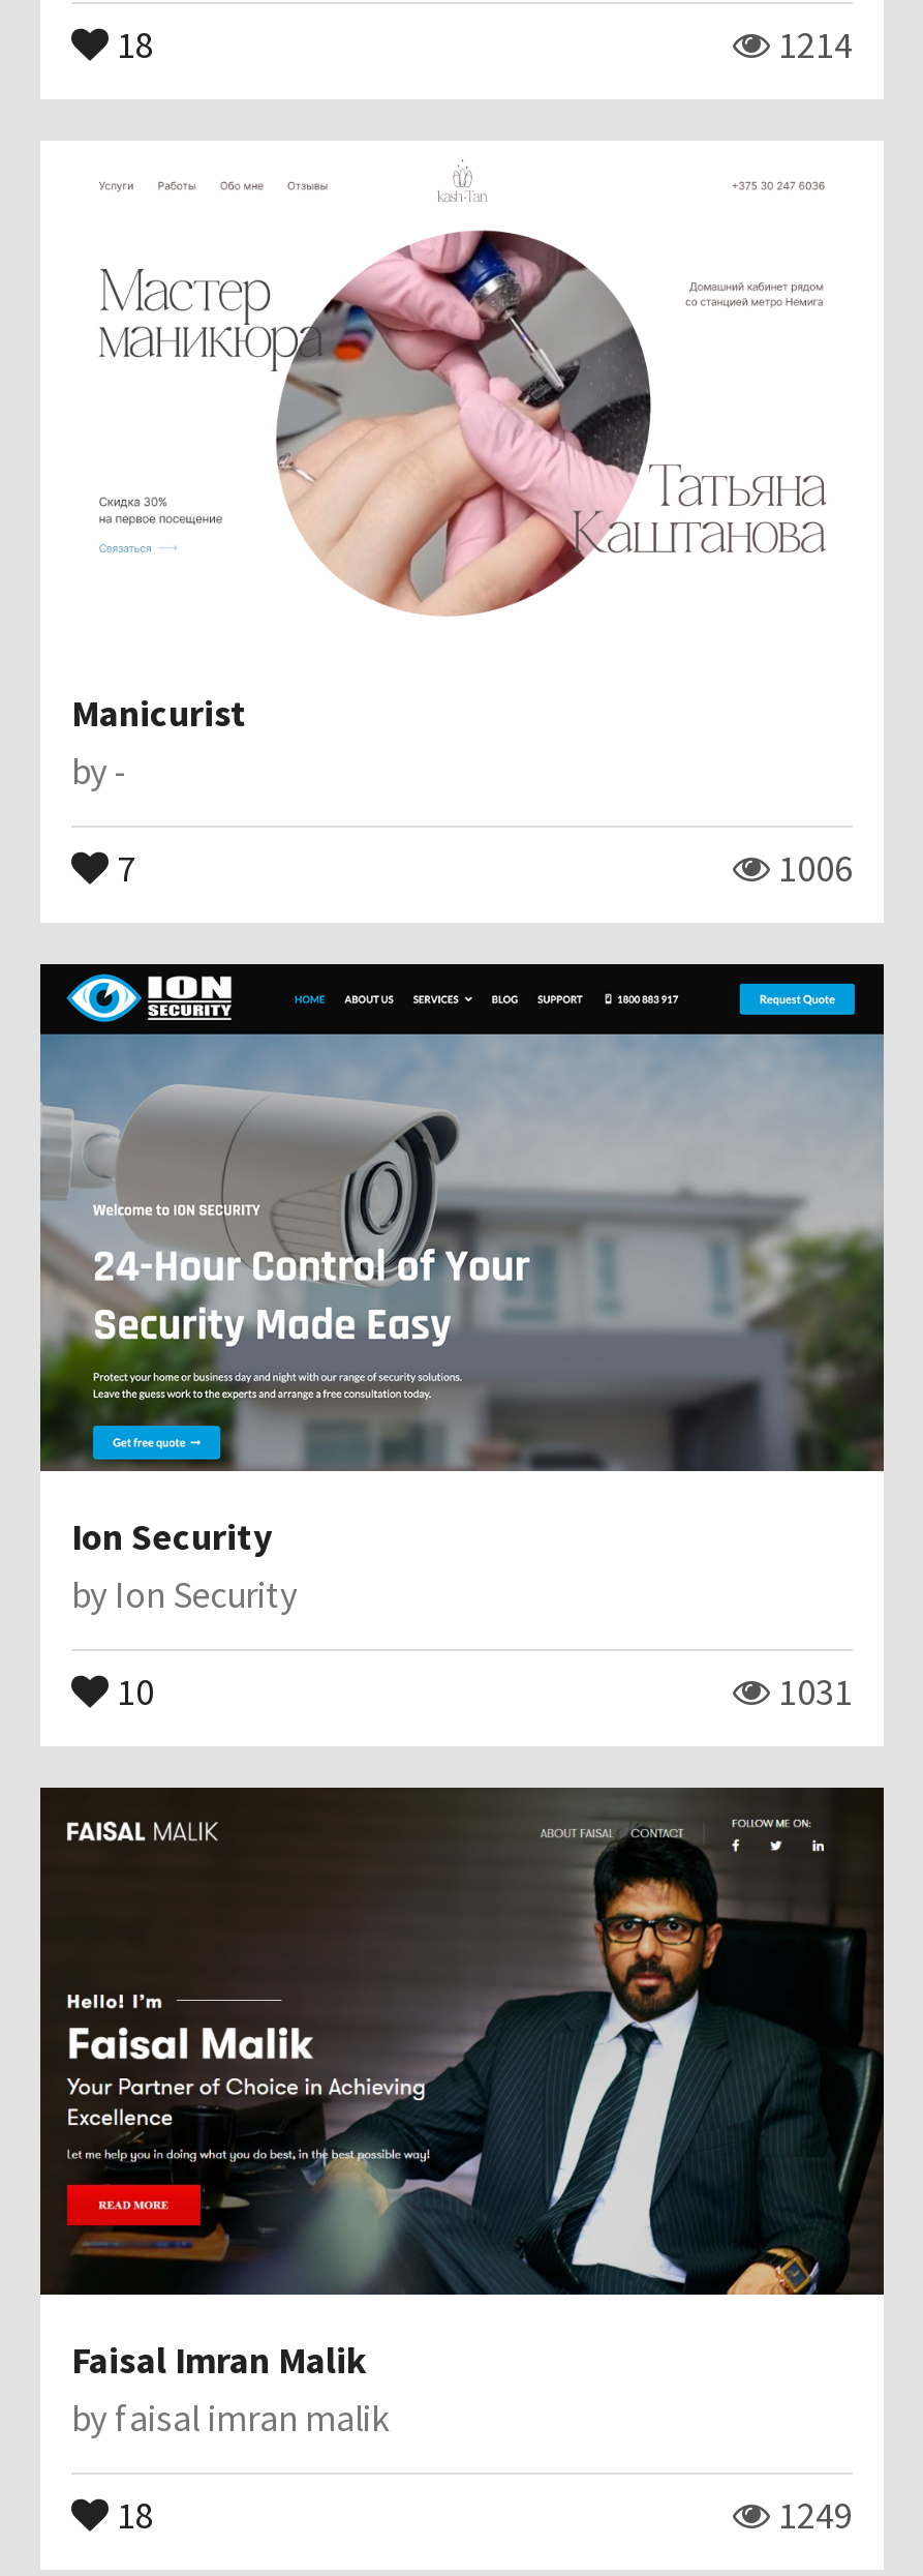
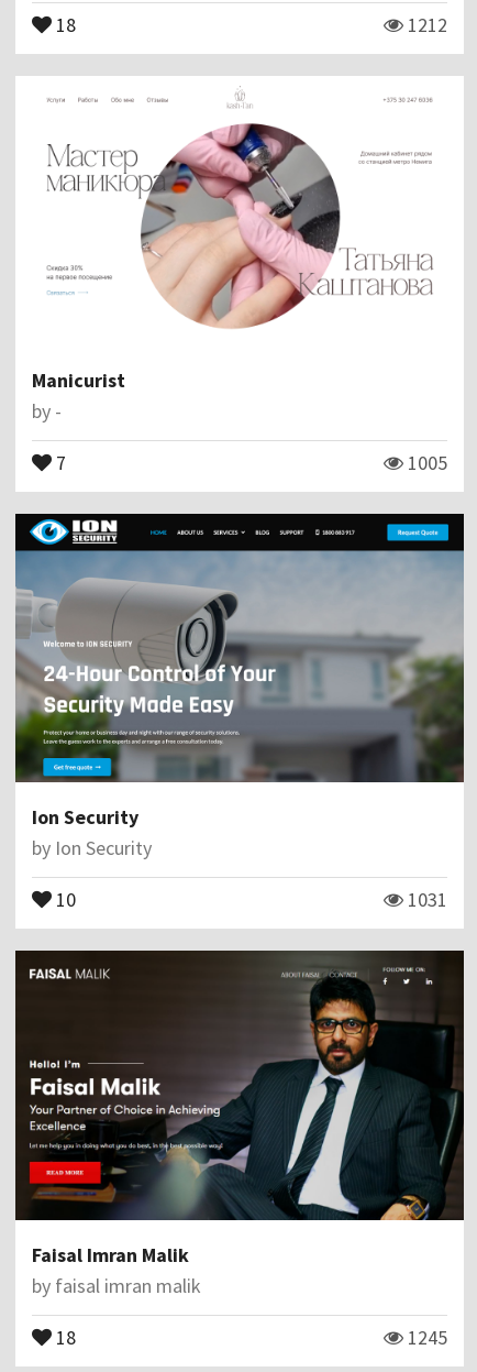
[770,21,853,69] 1214 -> [403,12,447,37] 1212
[770,844,853,892] 1006 -> [403,450,447,475] 1005
[770,2491,853,2538] 1249 -> [403,1325,447,1350] 1245

